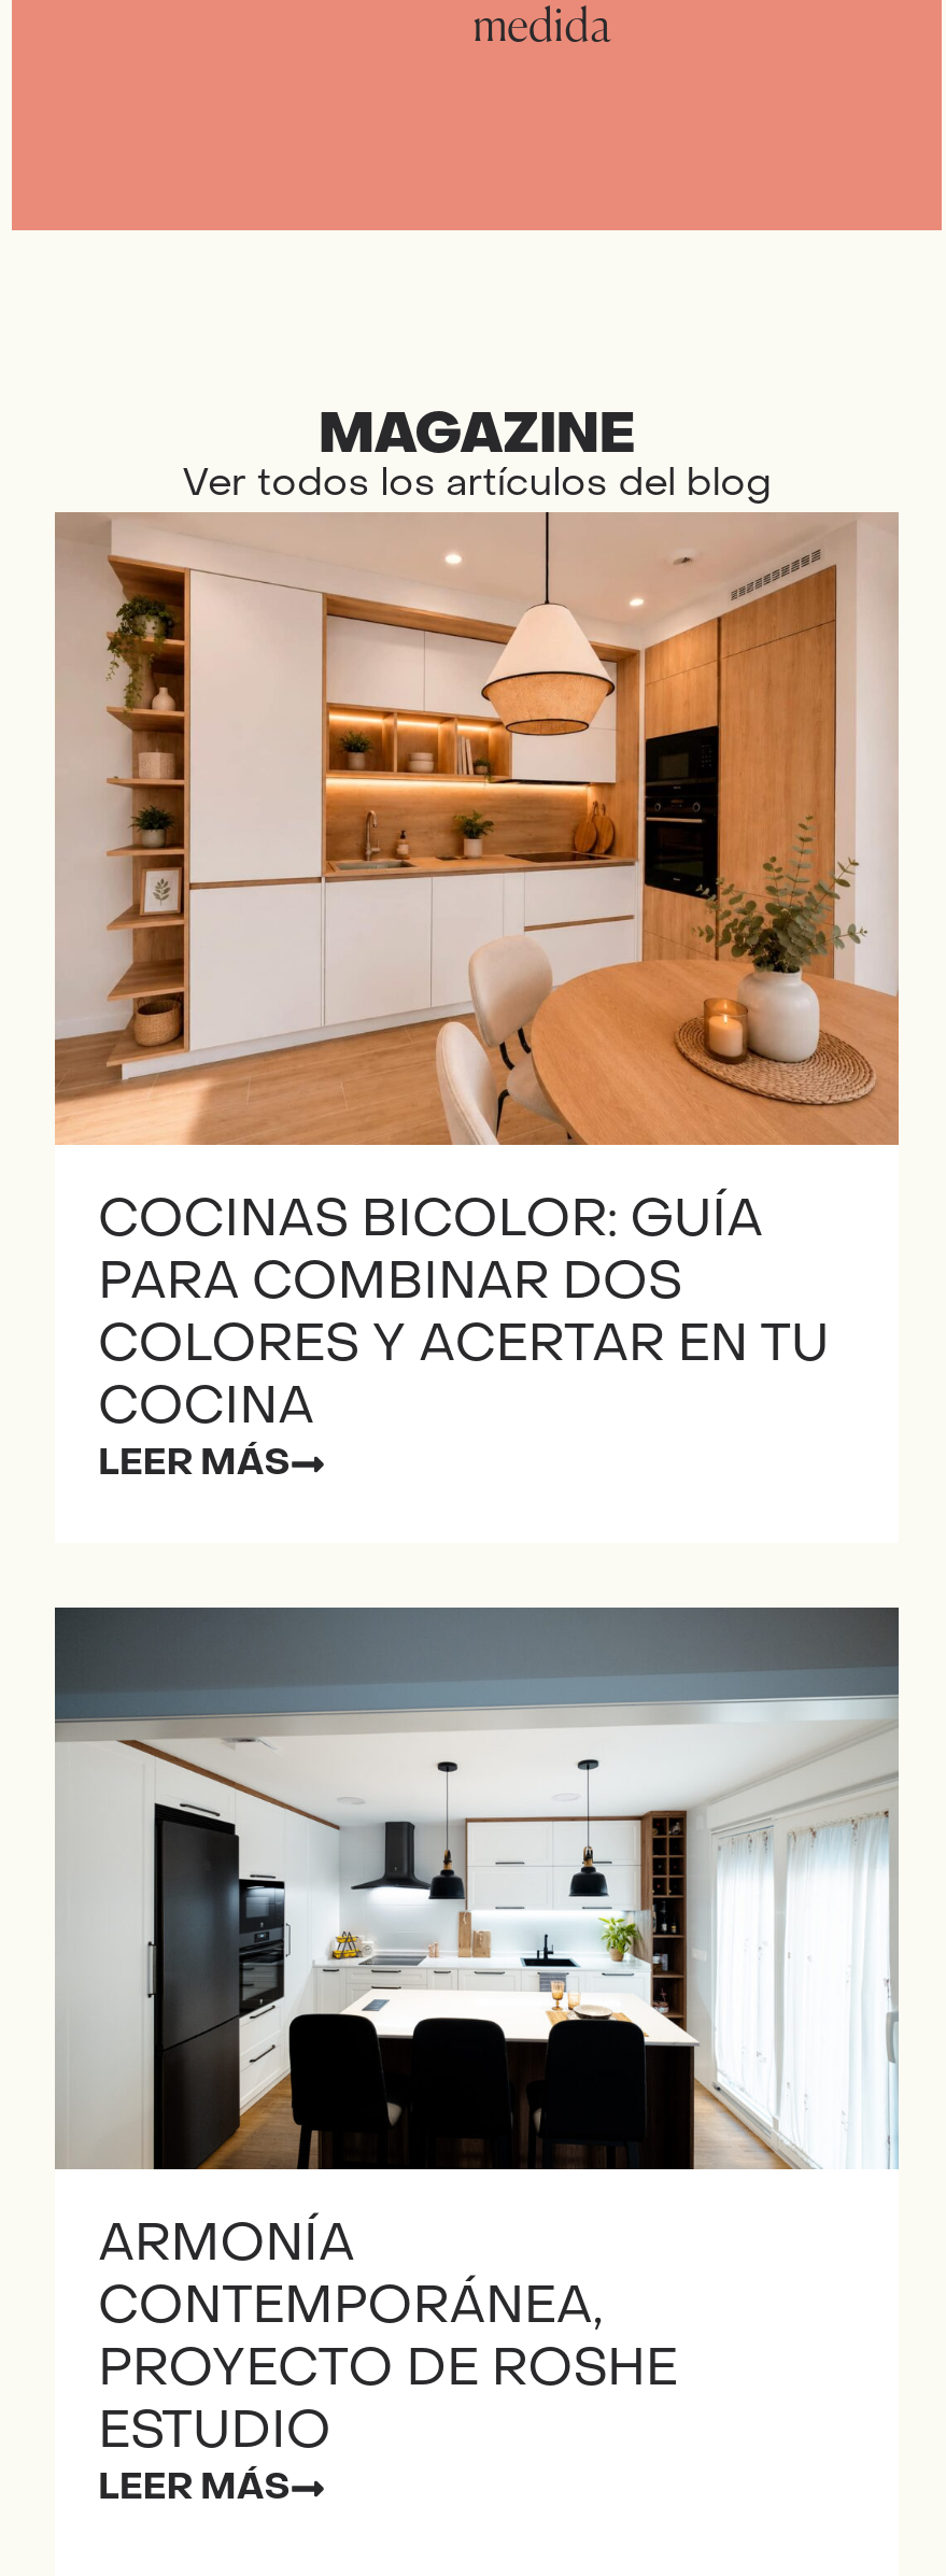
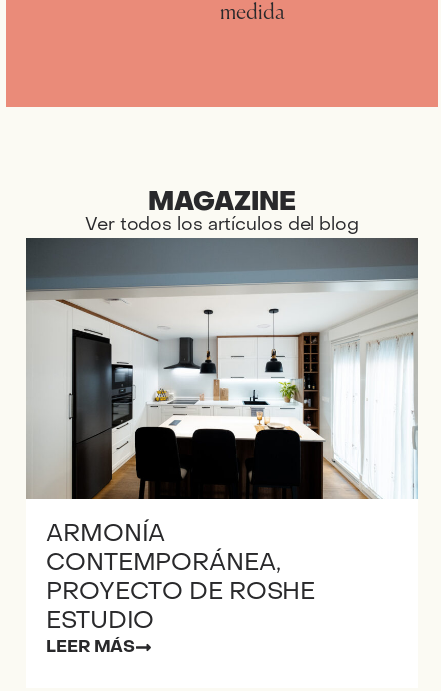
[53,512,901,1487] [image] | COCINAS BICOLOR: GUÍA | PARA COMBINAR DOS | COLORES Y ACERTAR EN TU | COCINA | LEER MÁS -> none

